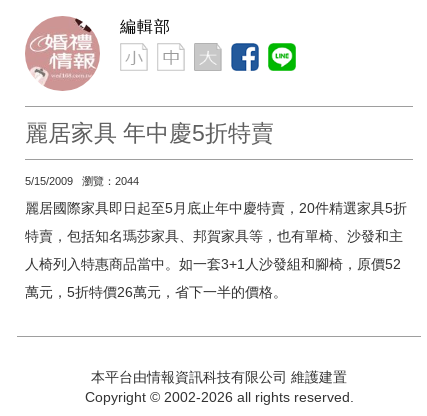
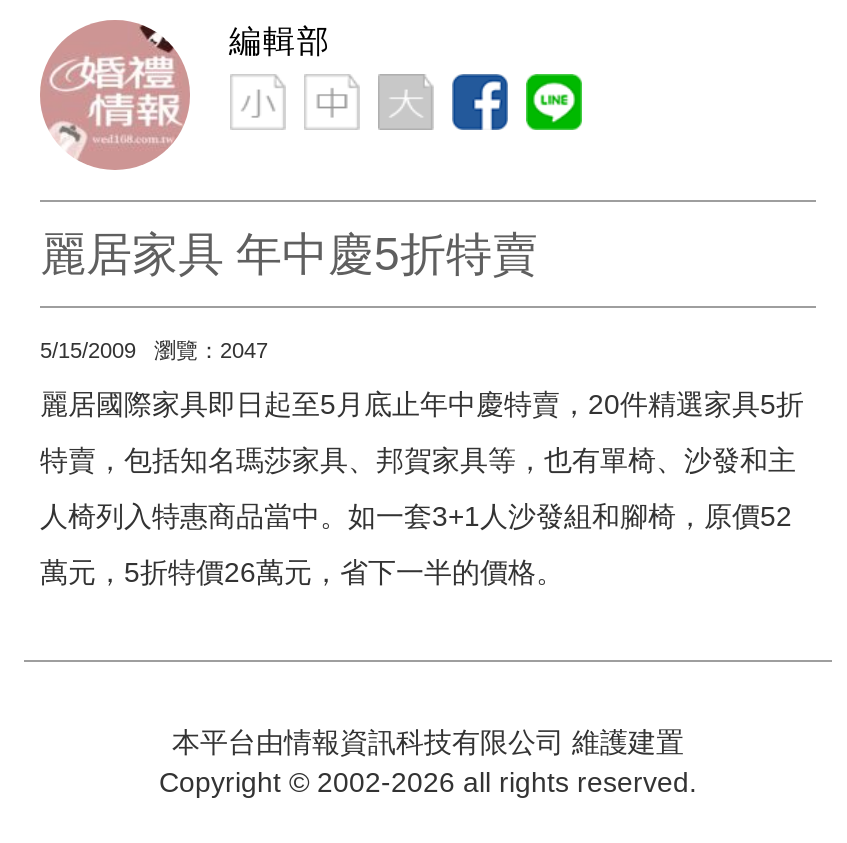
[25,174,151,186] 5/15/2009 瀏覽：2044 -> [40,337,292,361] 5/15/2009 瀏覽：2047

